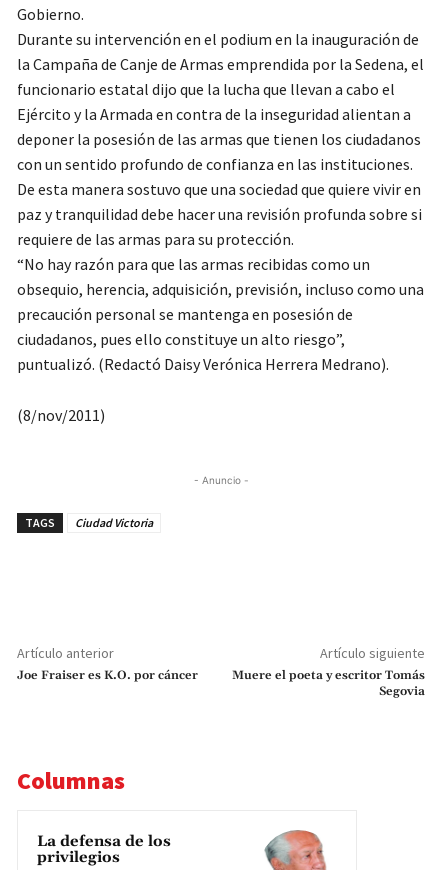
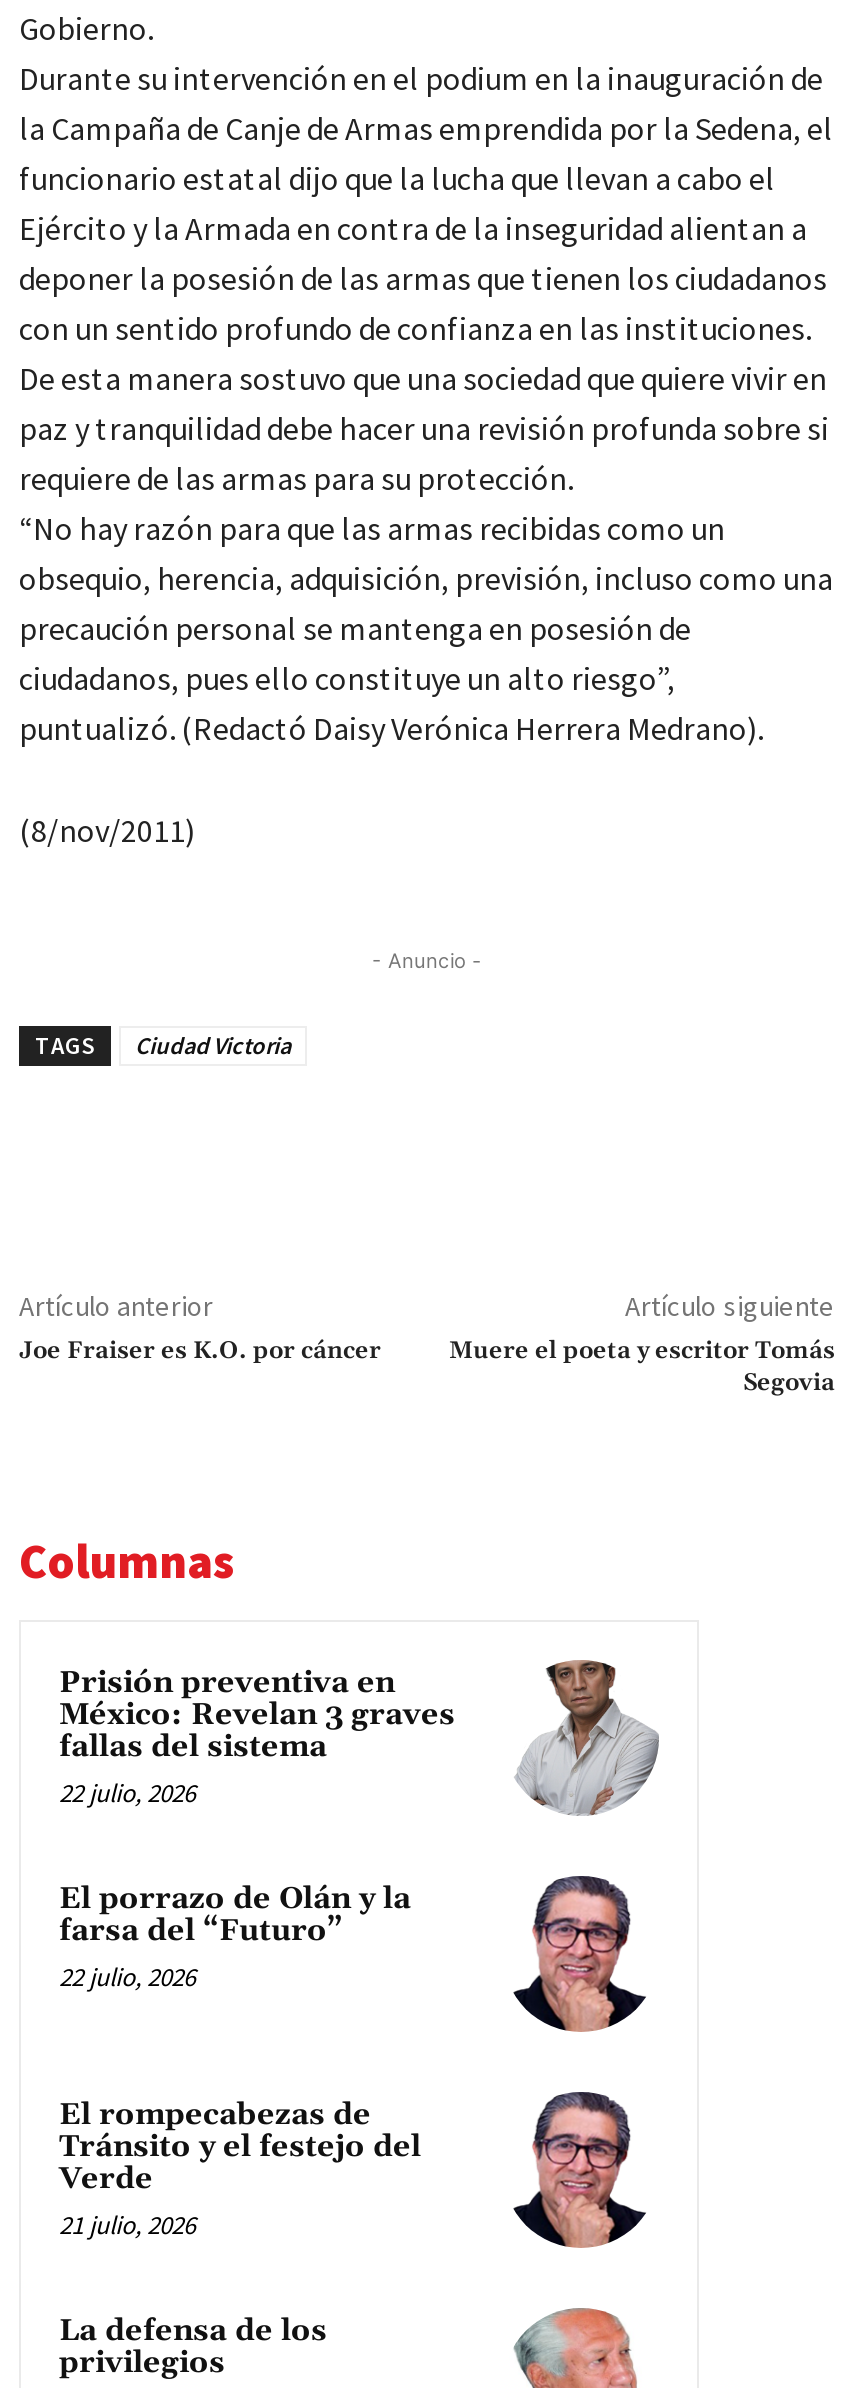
none -> [59,1660,661,1993] [image] | Prisión preventiva en | México: Revelan 3 graves | fallas del sistema | 22 julio, 2026 | El porrazo de Olán y la | farsa del “Futuro” | 22 julio, 2026
none -> [59,2095,421,2241] El rompecabezas de | Tránsito y el festejo del | Verde | 21 julio, 2026
none -> [511,2090,647,2250] [image]
none -> [513,1874,647,2034] [image]

